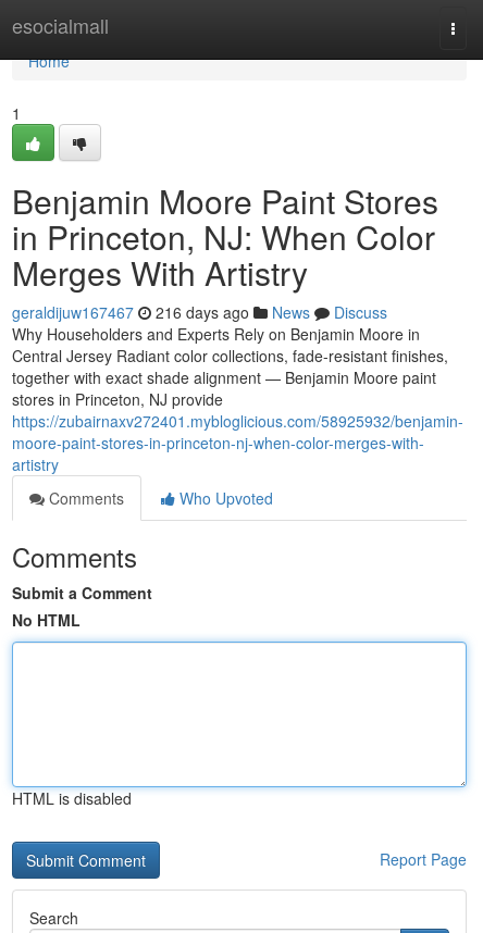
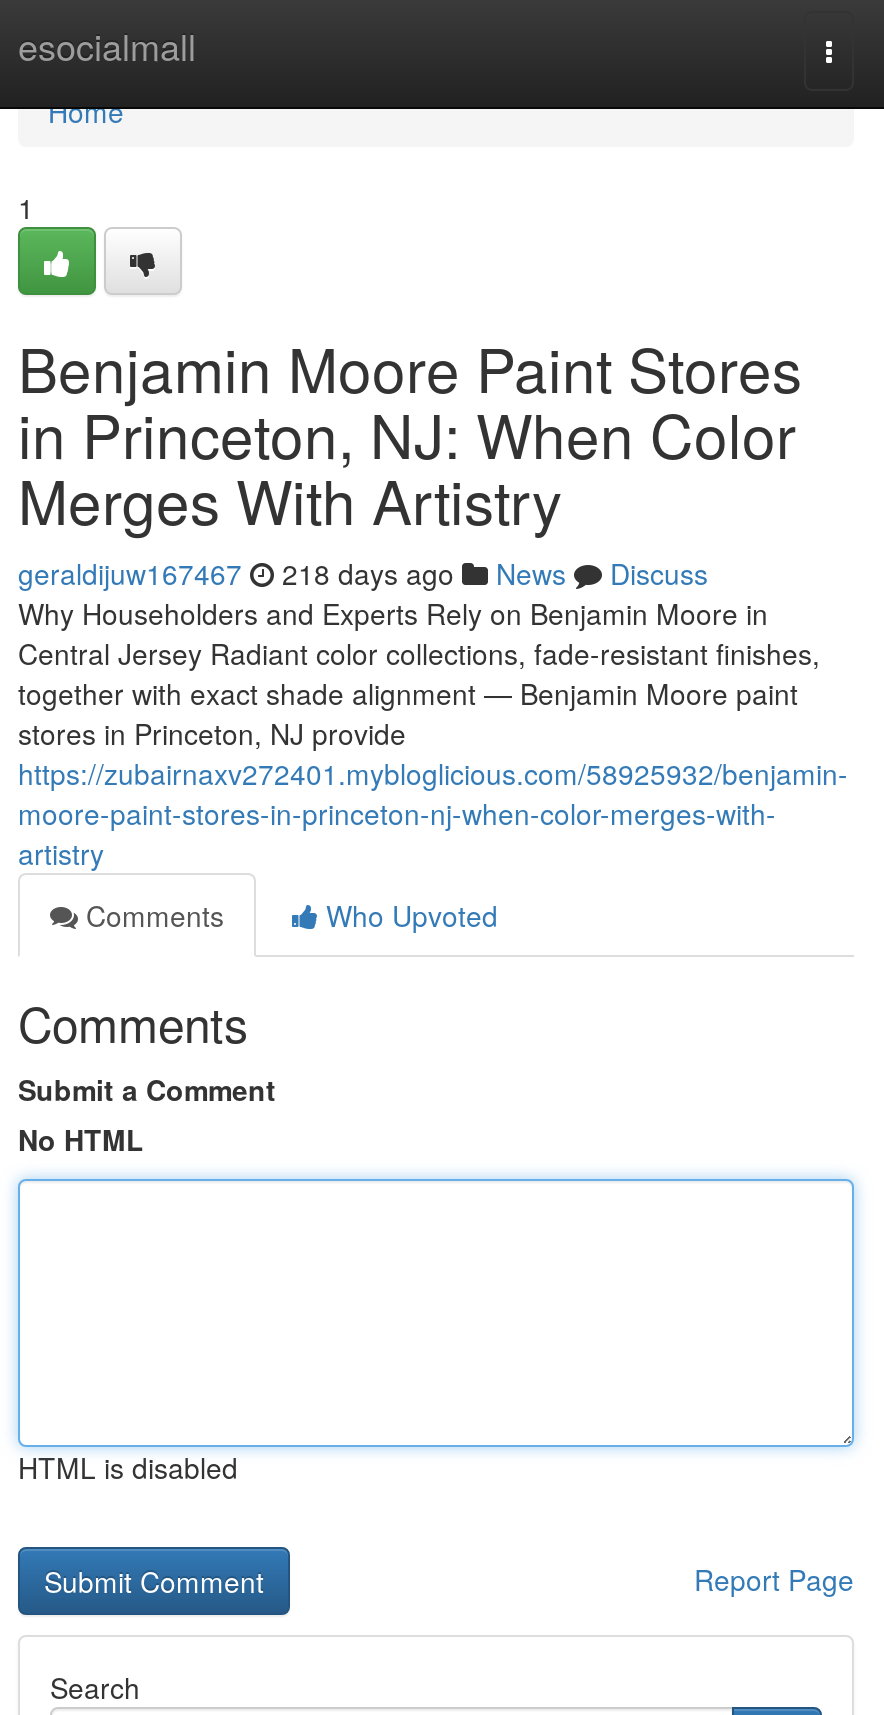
[12,301,387,323] geraldijuw167467 216 days ago News Discuss -> [18,553,708,593] geraldijuw167467 218 days ago News Discuss

